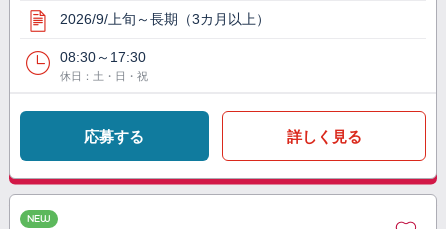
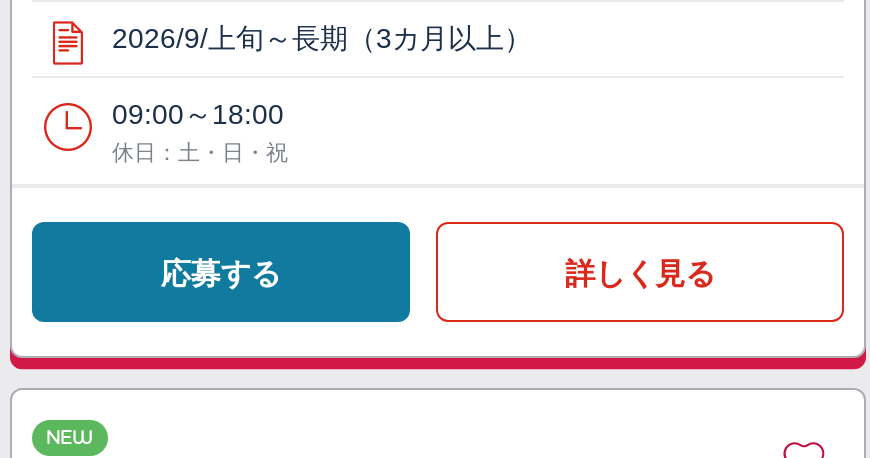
[60,49,146,65] 08:30～17:30 -> [112,99,284,131] 09:00～18:00

